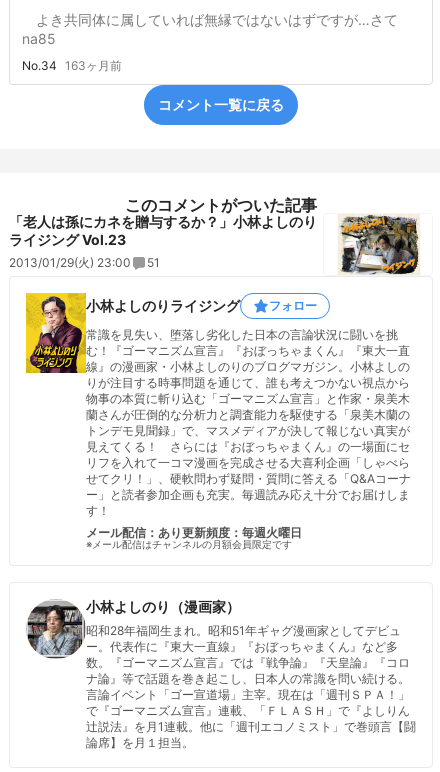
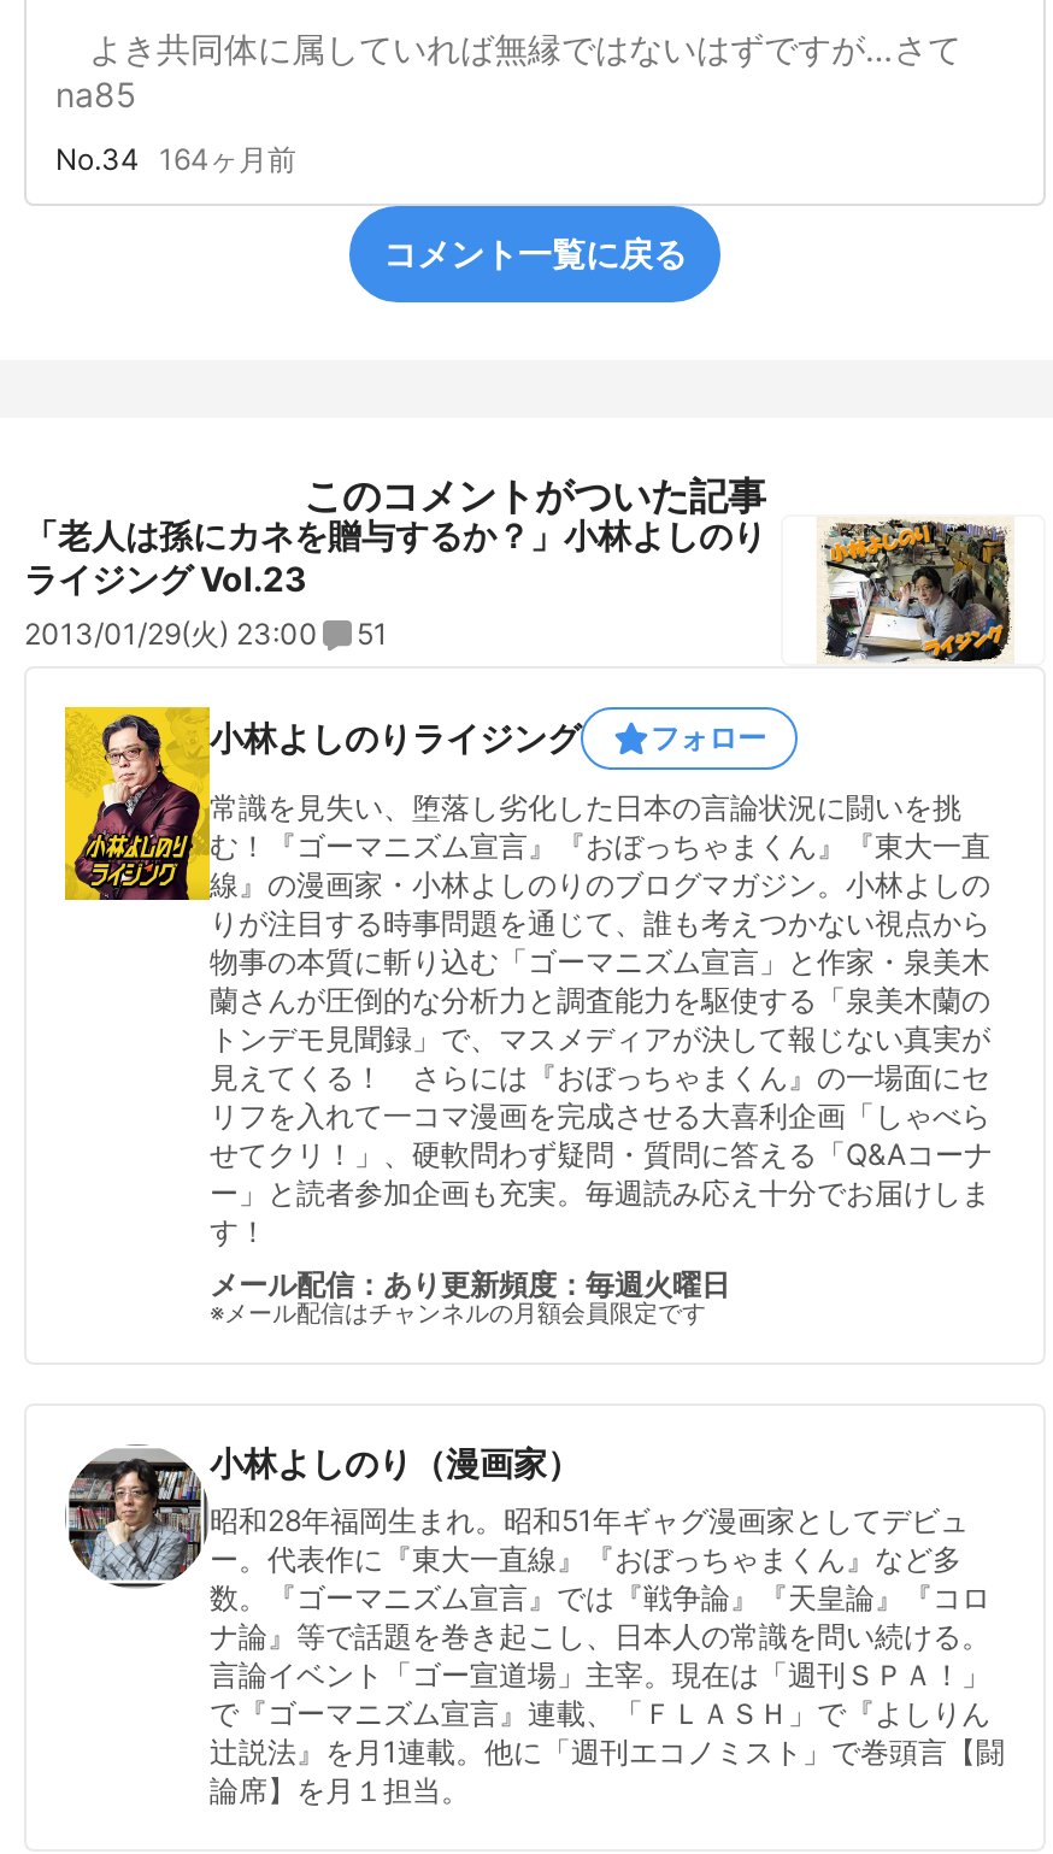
[22,58,122,73] No.34 163ヶ月前 -> [55,141,296,177] No.34 164ヶ月前

